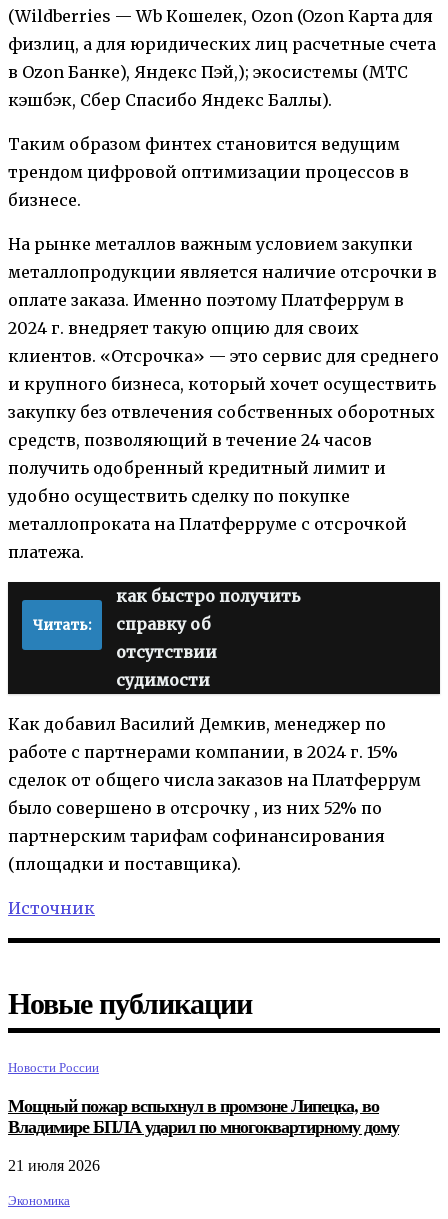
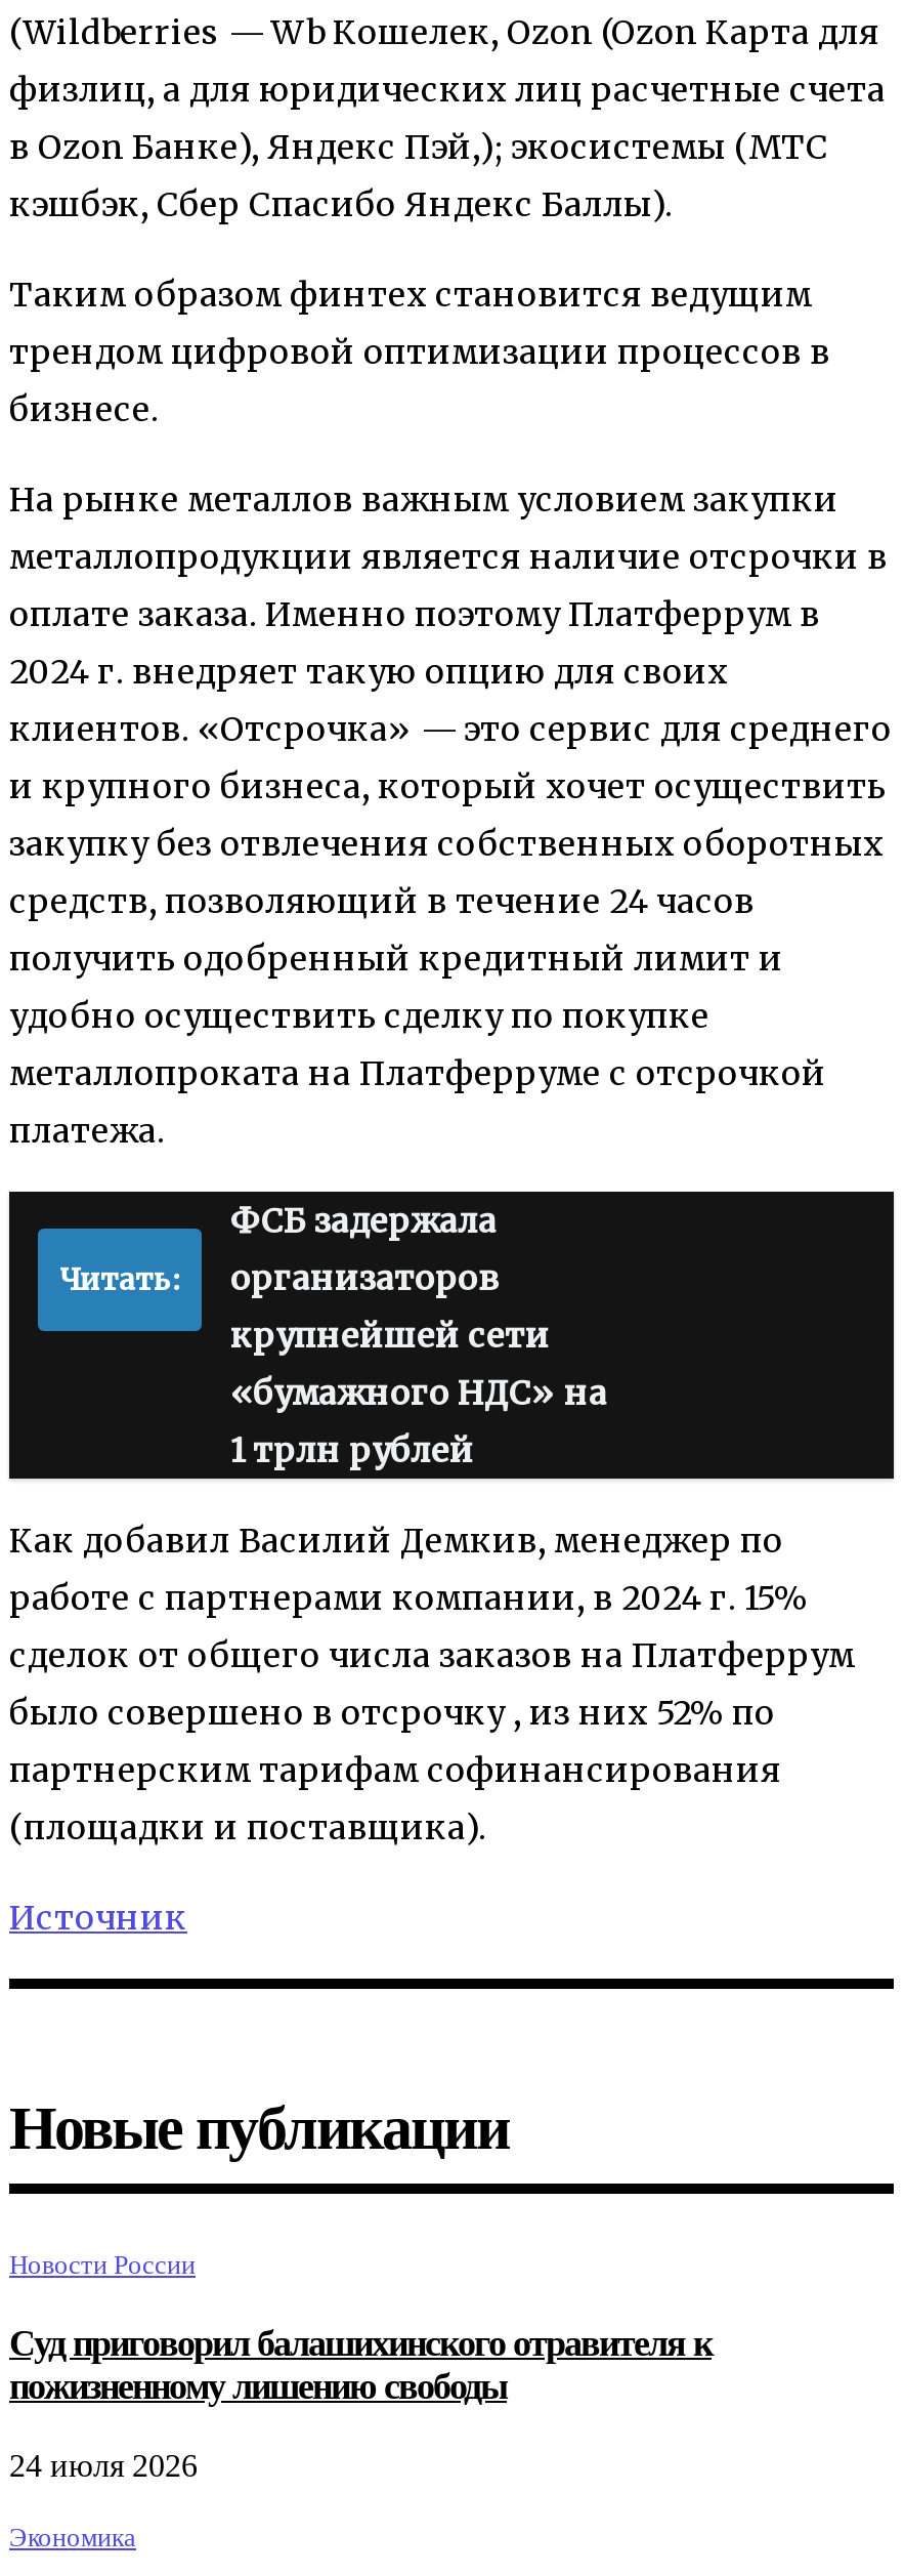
[116,585,300,689] как быстро получить | справку об | отсутствии | судимости -> [230,1199,607,1469] ФСБ задержала | организаторов | крупнейшей сети | «бумажного НДС» на | 1 трлн рублей
[8,1097,399,1136] Мощный пожар вспыхнул в промзоне Липецка, во | Владимире БПЛА ударил по многоквартирному дому -> [9,2326,712,2406] Суд приговорил балашихинского отравителя к | пожизненному лишению свободы
[8,1156,100,1173] 21 июля 2026 -> [9,2447,198,2482] 24 июля 2026

